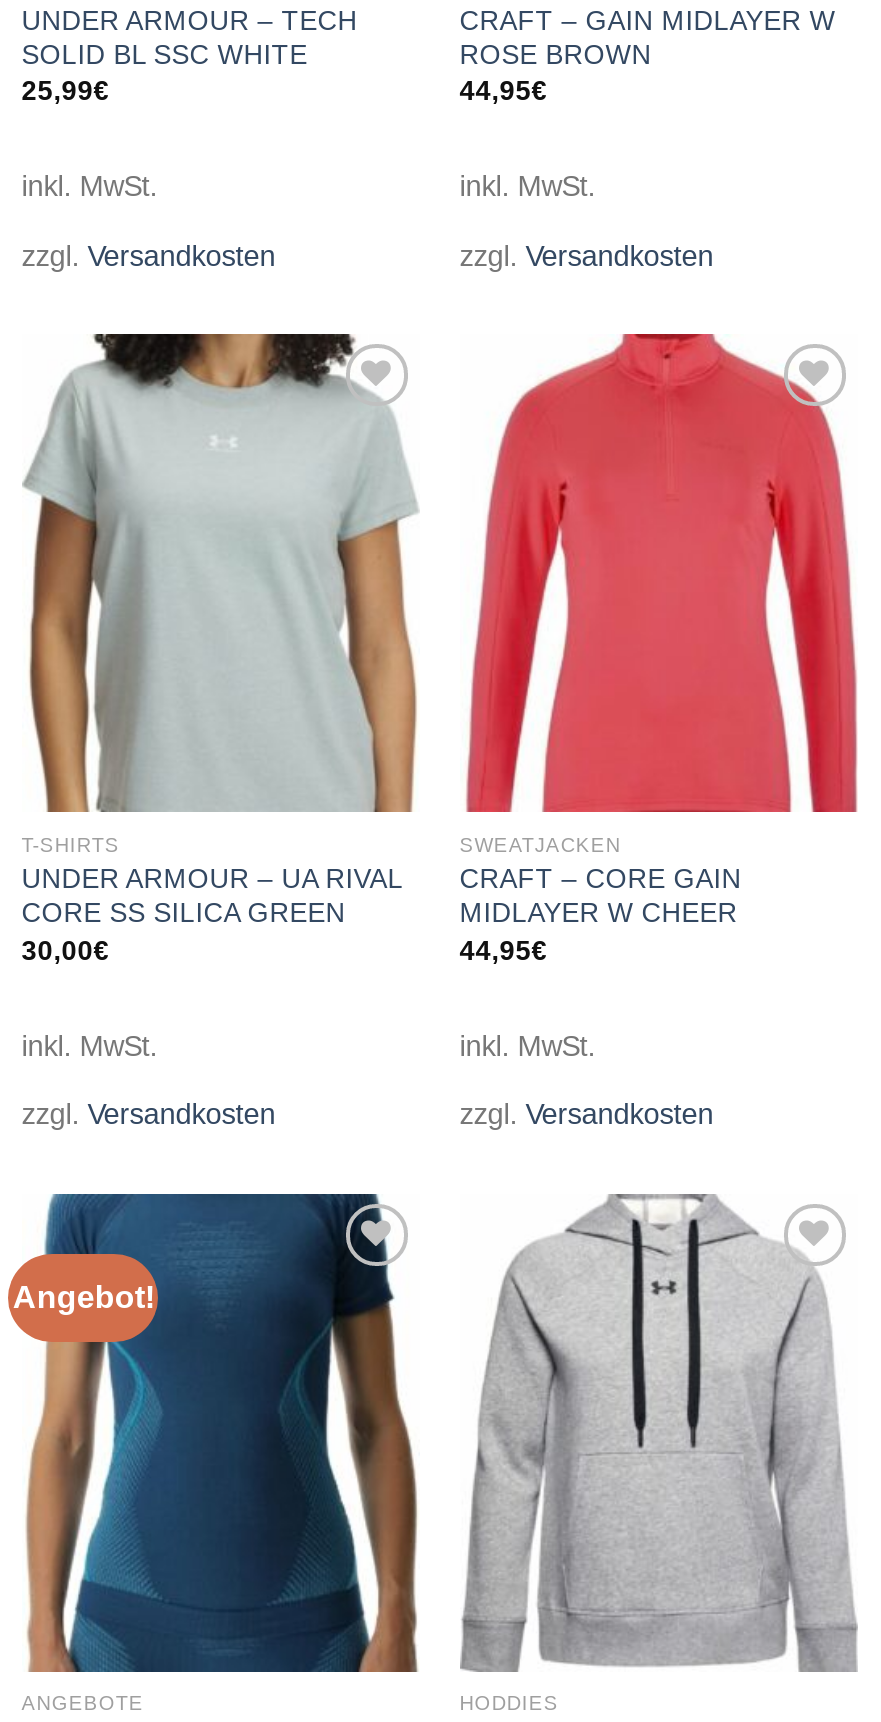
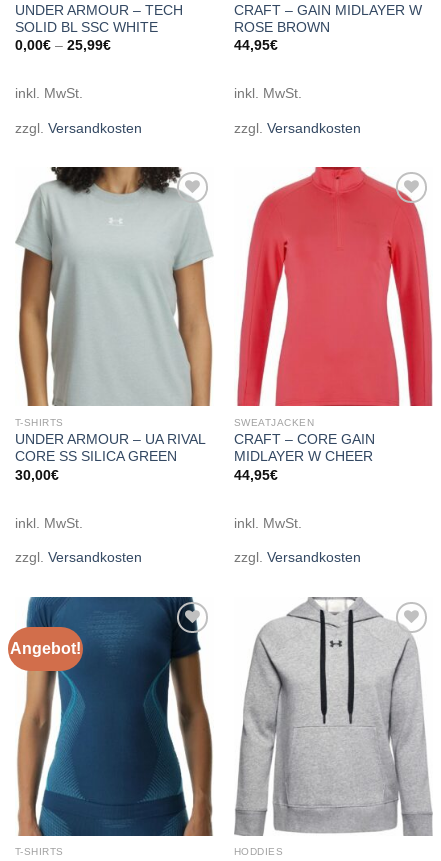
[22,76,110,106] 25,99€ -> [15,38,111,53] 0,00€– 25,99€
[22,1693,144,1715] ANGEBOTE -> [15,846,64,857] T-SHIRTS

